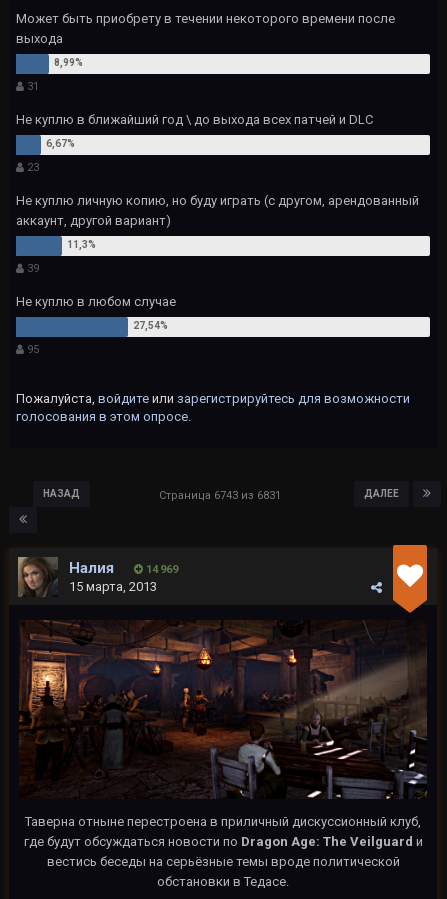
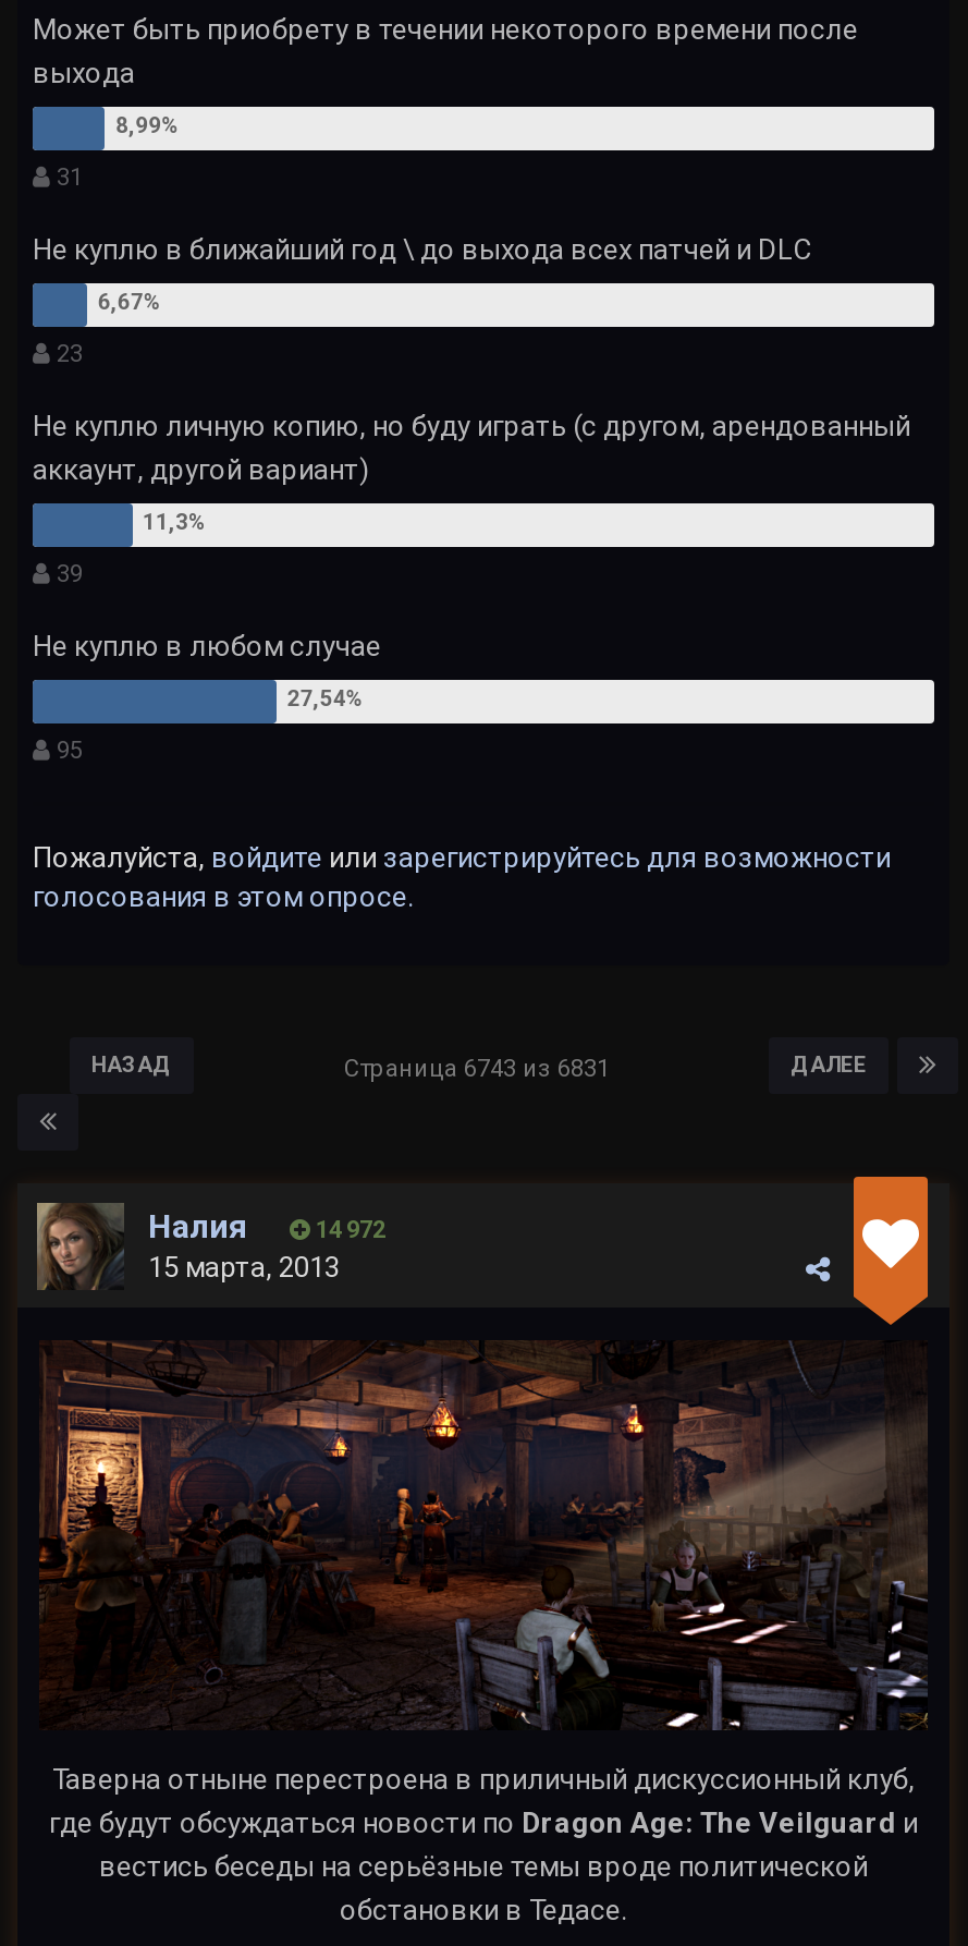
[143,563,178,576] 14 969 -> [309,1216,385,1244] 14 972

